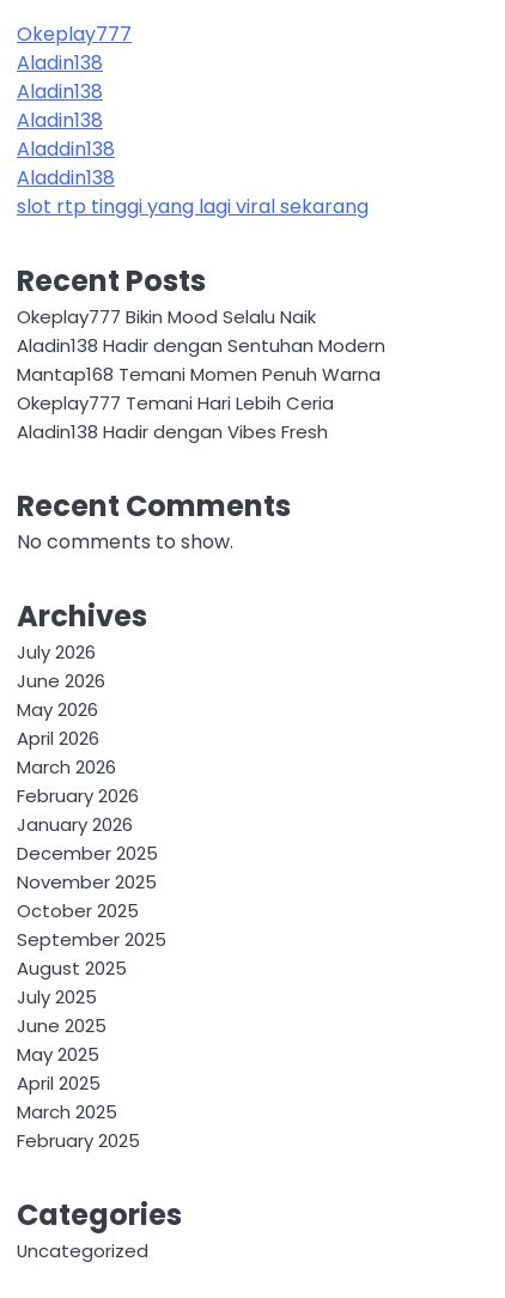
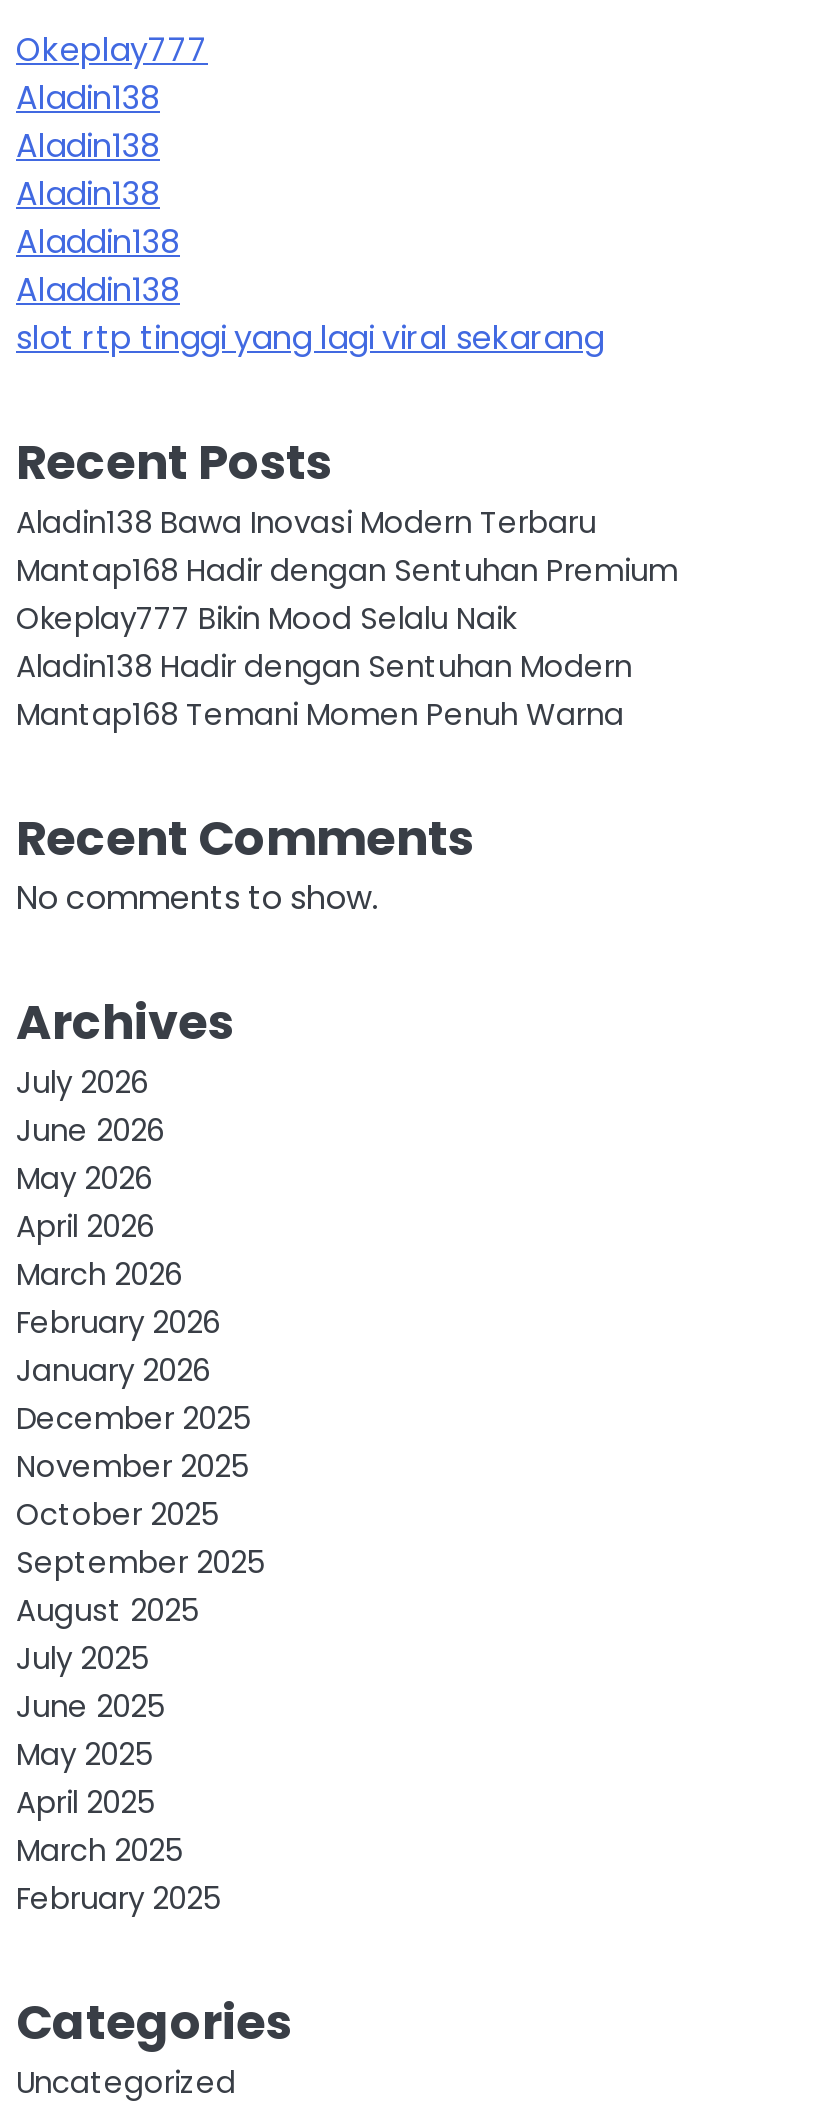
none -> [16,500,678,590] Aladin138 Bawa Inovasi Modern Terbaru | Mantap168 Hadir dengan Sentuhan Premium
moved [17,304,385,386] -> [16,596,632,734]: Okeplay777 Bikin Mood Selalu Naik | Aladin138 Hadir dengan Sentuhan Modern | Mantap168 Temani Momen Penuh Warna
[17,390,334,444] Okeplay777 Temani Hari Lebih Ceria | Aladin138 Hadir dengan Vibes Fresh -> none

